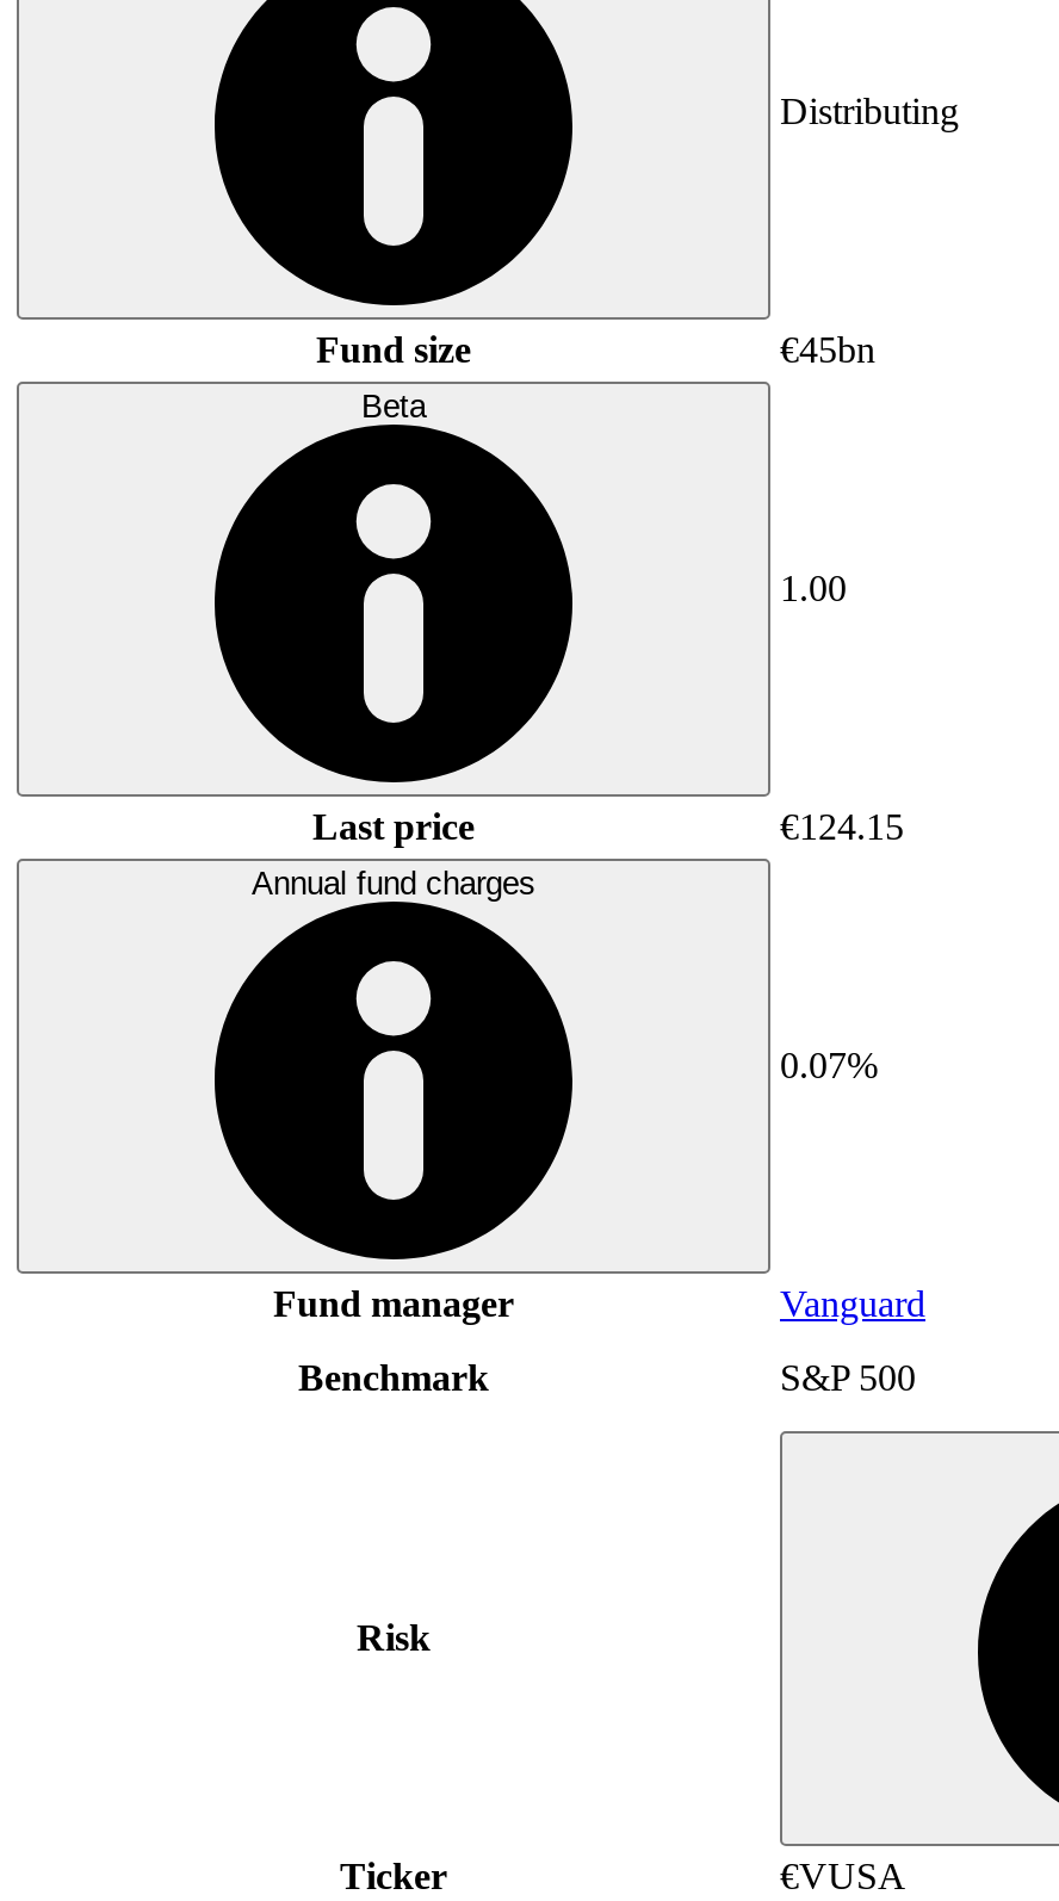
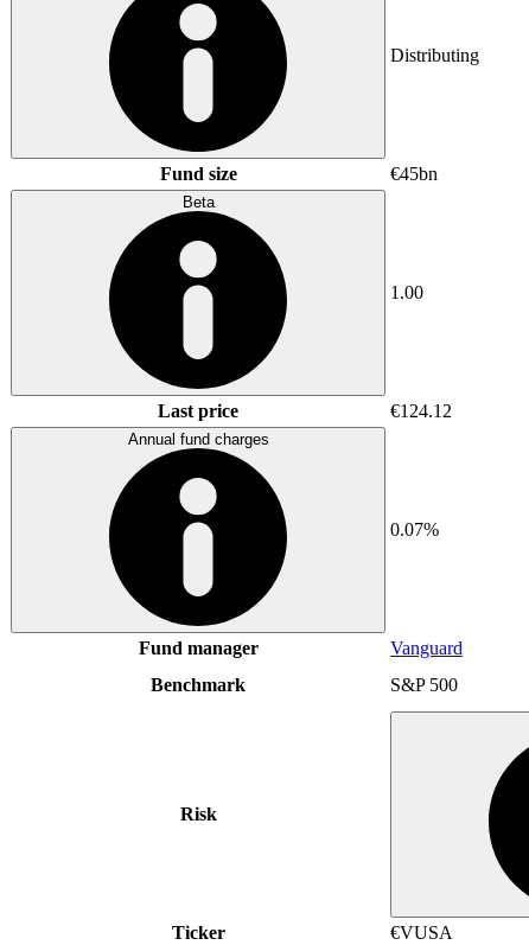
[780,805,904,846] €124.15 -> [390,400,452,420] €124.12

